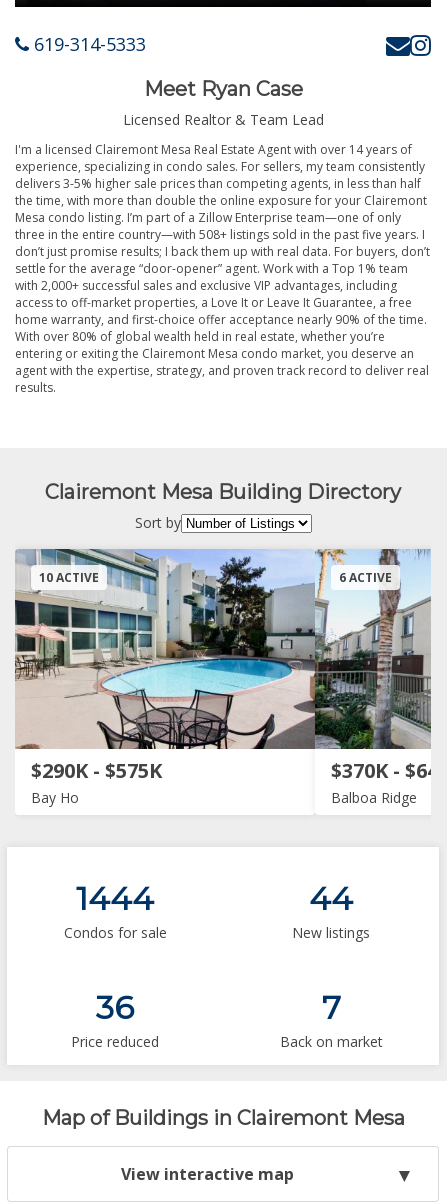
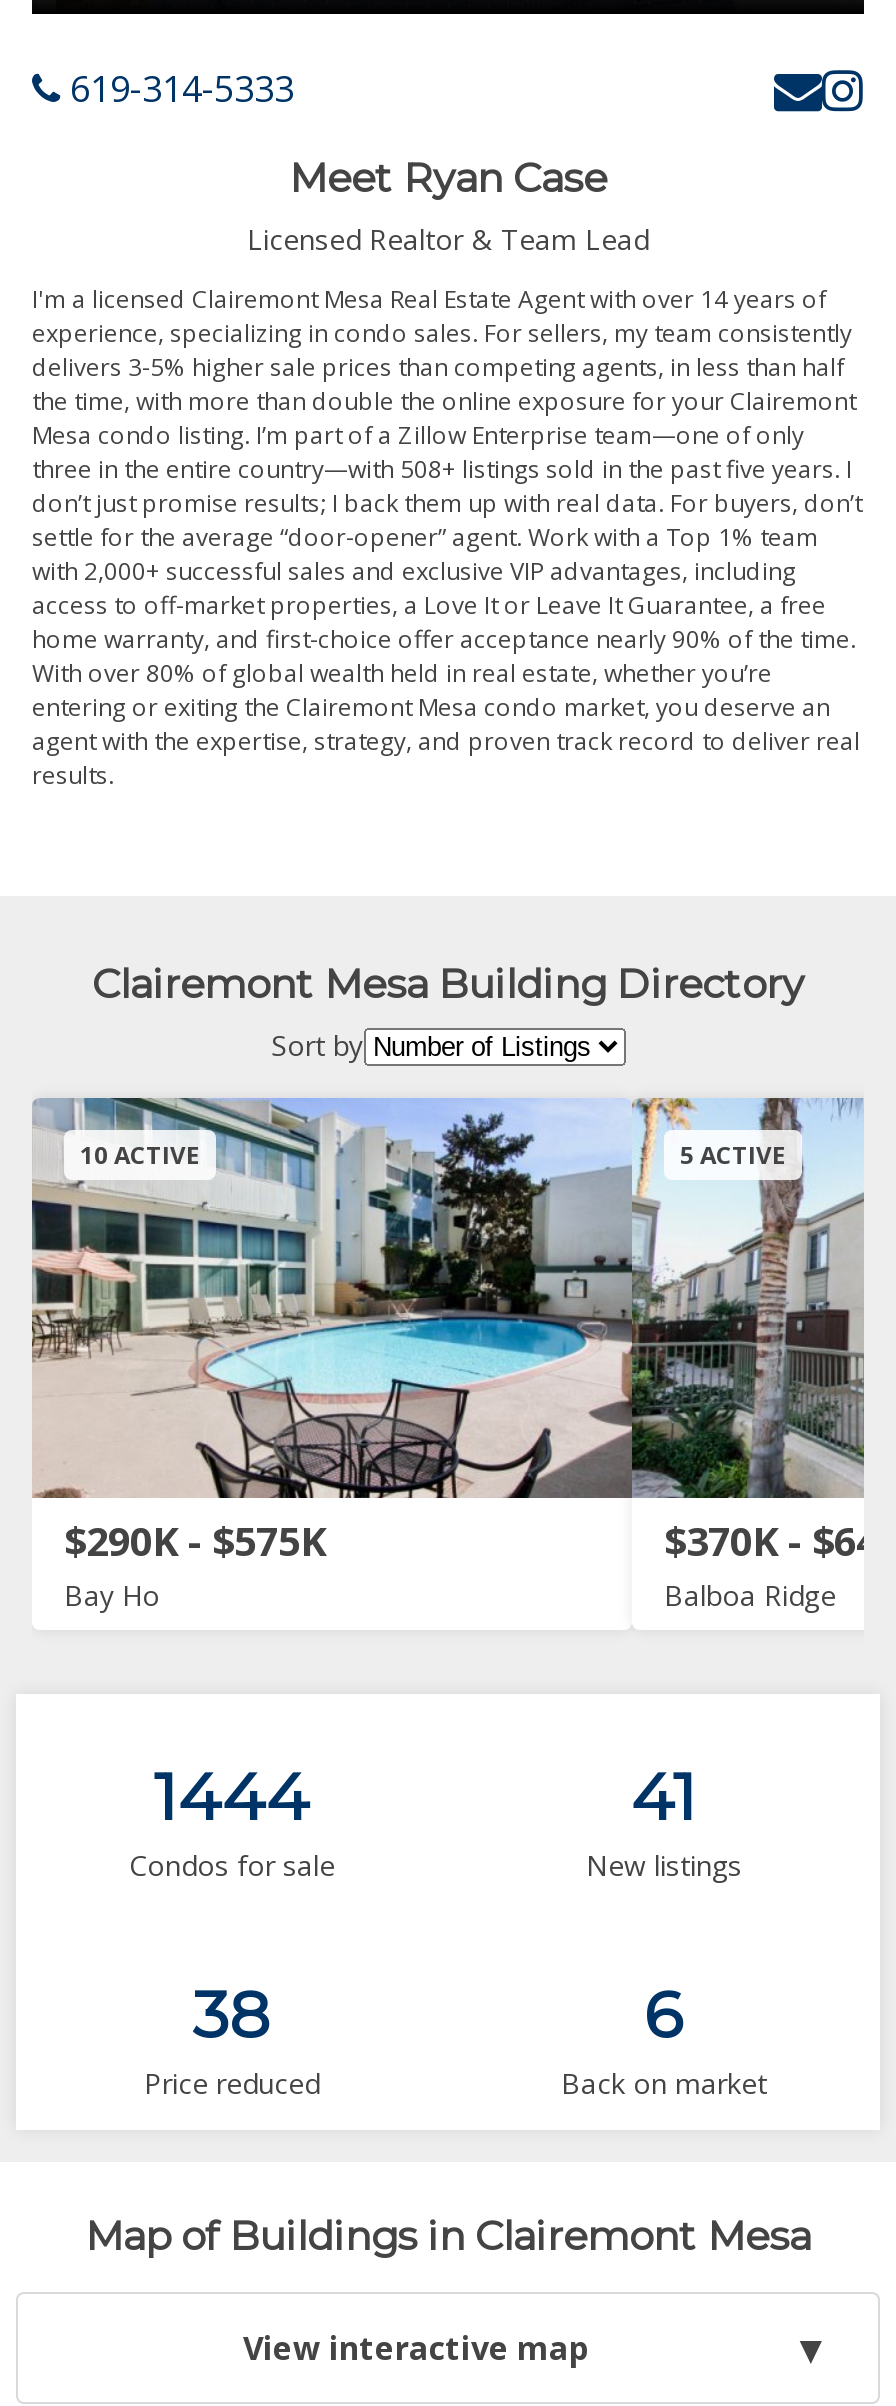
[339,569,392,586] 6 ACTIVE -> [680,1138,786,1172] 5 ACTIVE
[309,879,353,918] 44 -> [631,1758,697,1836] 41
[96,988,134,1027] 36 -> [193,1976,271,2054] 38
[321,988,340,1027] 7 -> [644,1976,684,2054] 6

